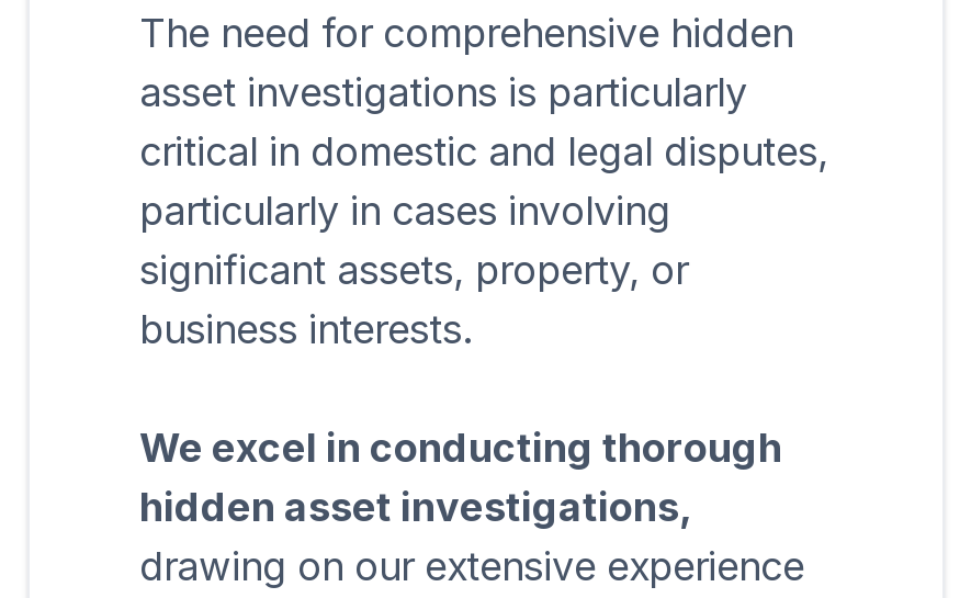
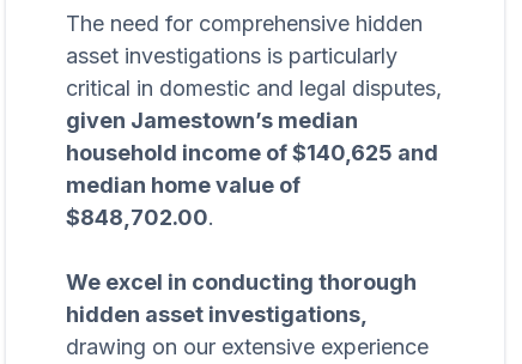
[139,189,688,353] particularly in cases involving | significant assets, property, or | business interests. -> [66,108,438,230] given Jamestown’s median | household income of $140,625 and | median home value of | $848,702.00.

